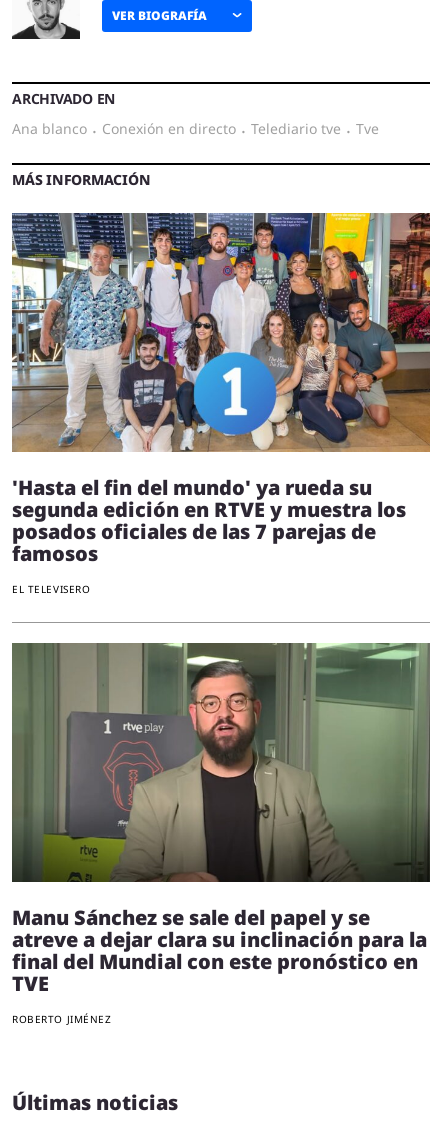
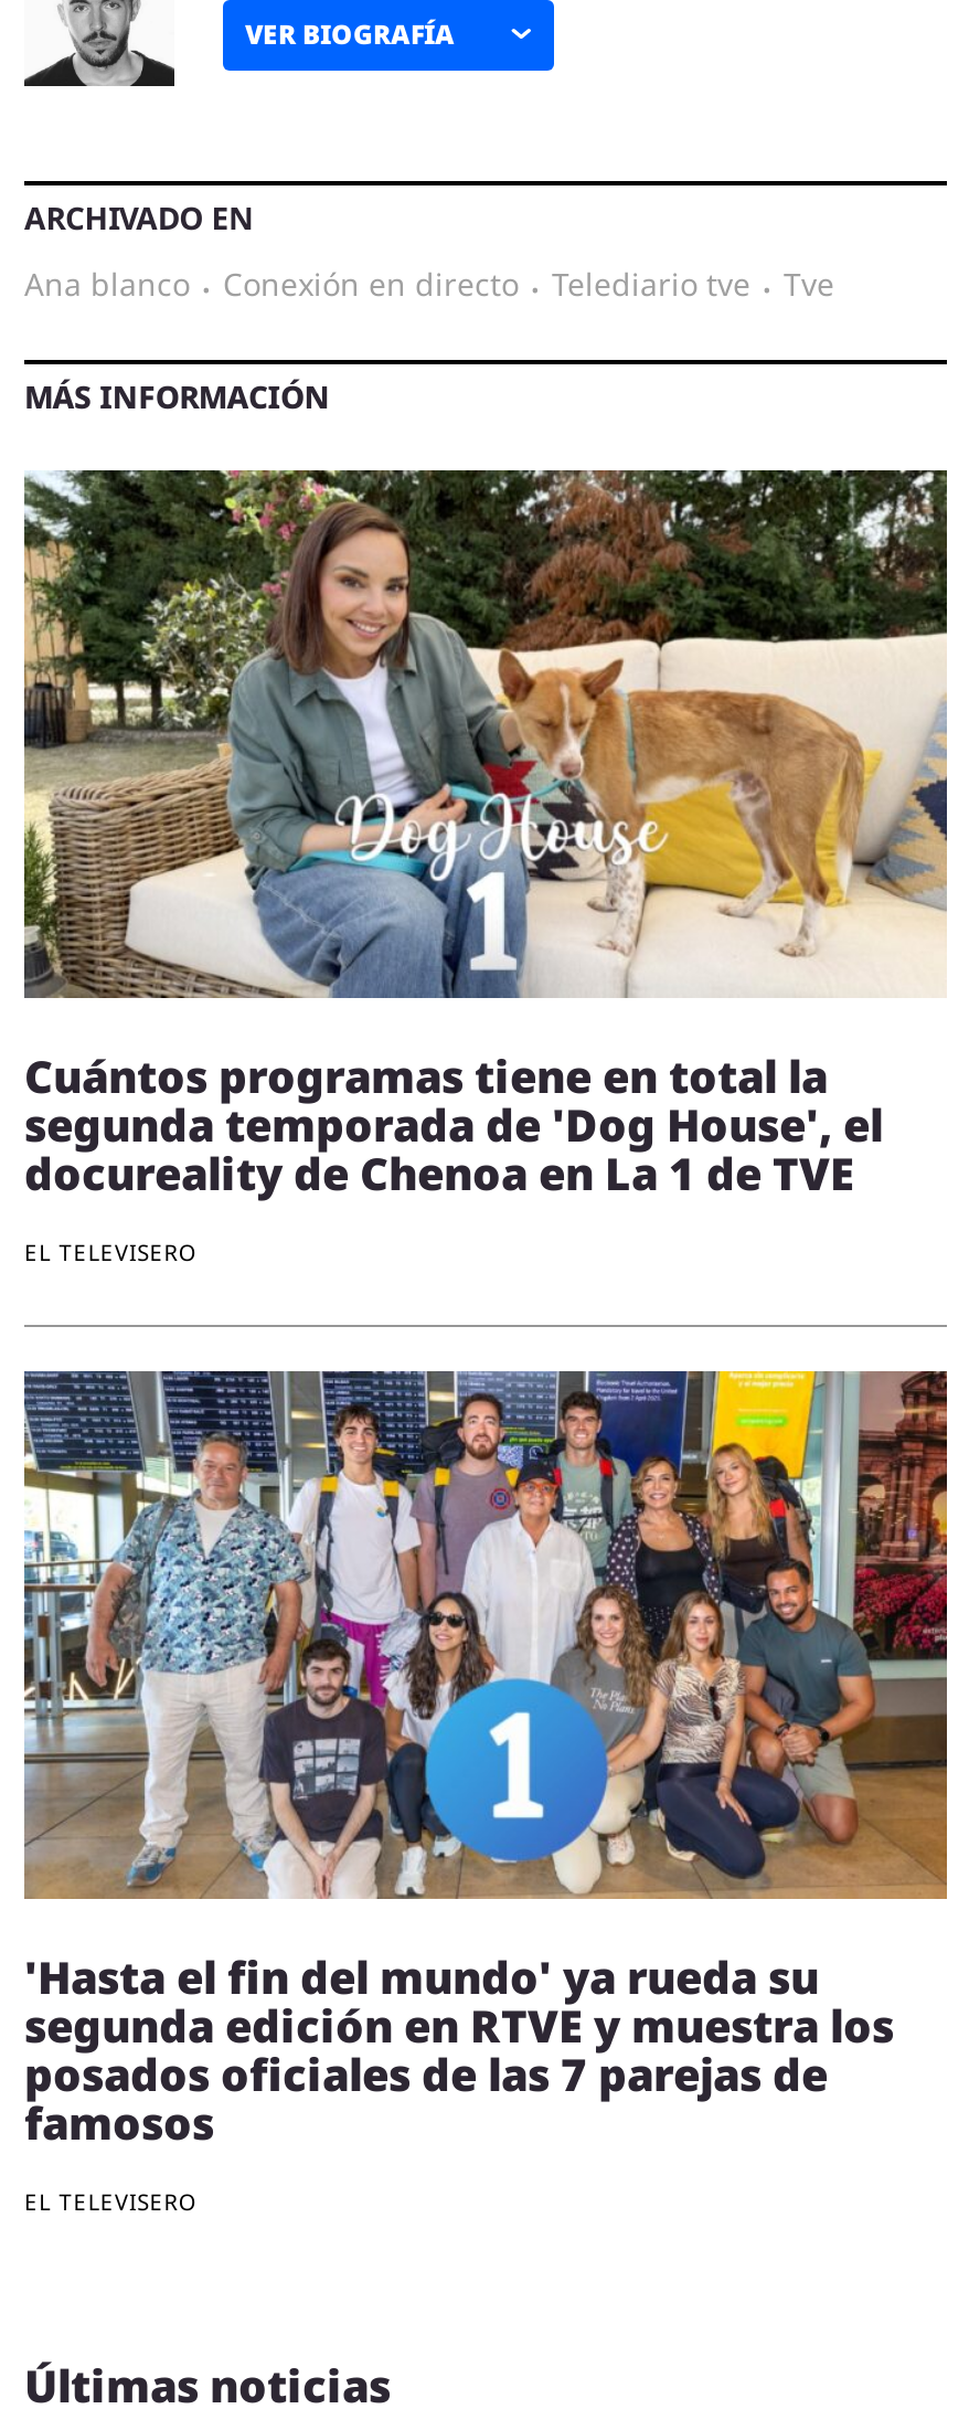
none -> [22,468,949,1267] [image] | Cuántos programas tiene en total la | segunda temporada de 'Dog House', el | docureality de Chenoa en La 1 de TVE | EL TELEVISERO
moved [10,211,432,596] -> [20,1367,951,2217]: [image] | 'Hasta el fin del mundo' ya rueda su | segunda edición en RTVE y muestra los | posados oficiales de las 7 parejas de | famosos | EL TELEVISERO
[11,642,431,1026] [image] | Manu Sánchez se sale del papel y se | atreve a dejar clara su inclinación para la | final del Mundial con este pronóstico en | TVE | ROBERTO JIMÉNEZ -> none

